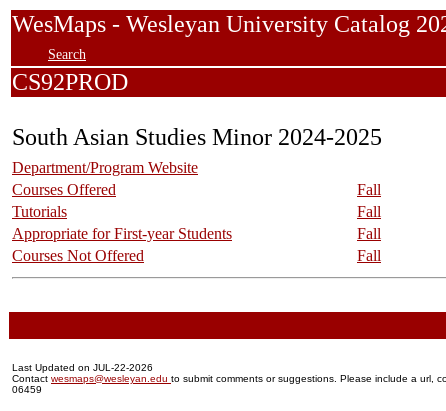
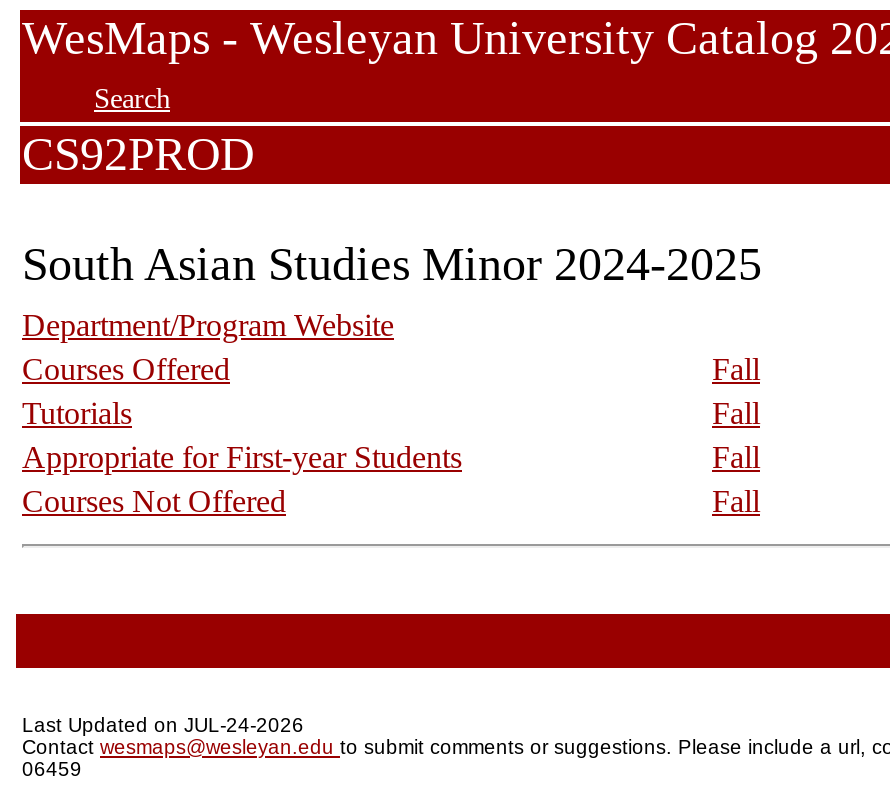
[12,362,153,373] Last Updated on JUL-22-2026 -> [22,714,304,736] Last Updated on JUL-24-2026

